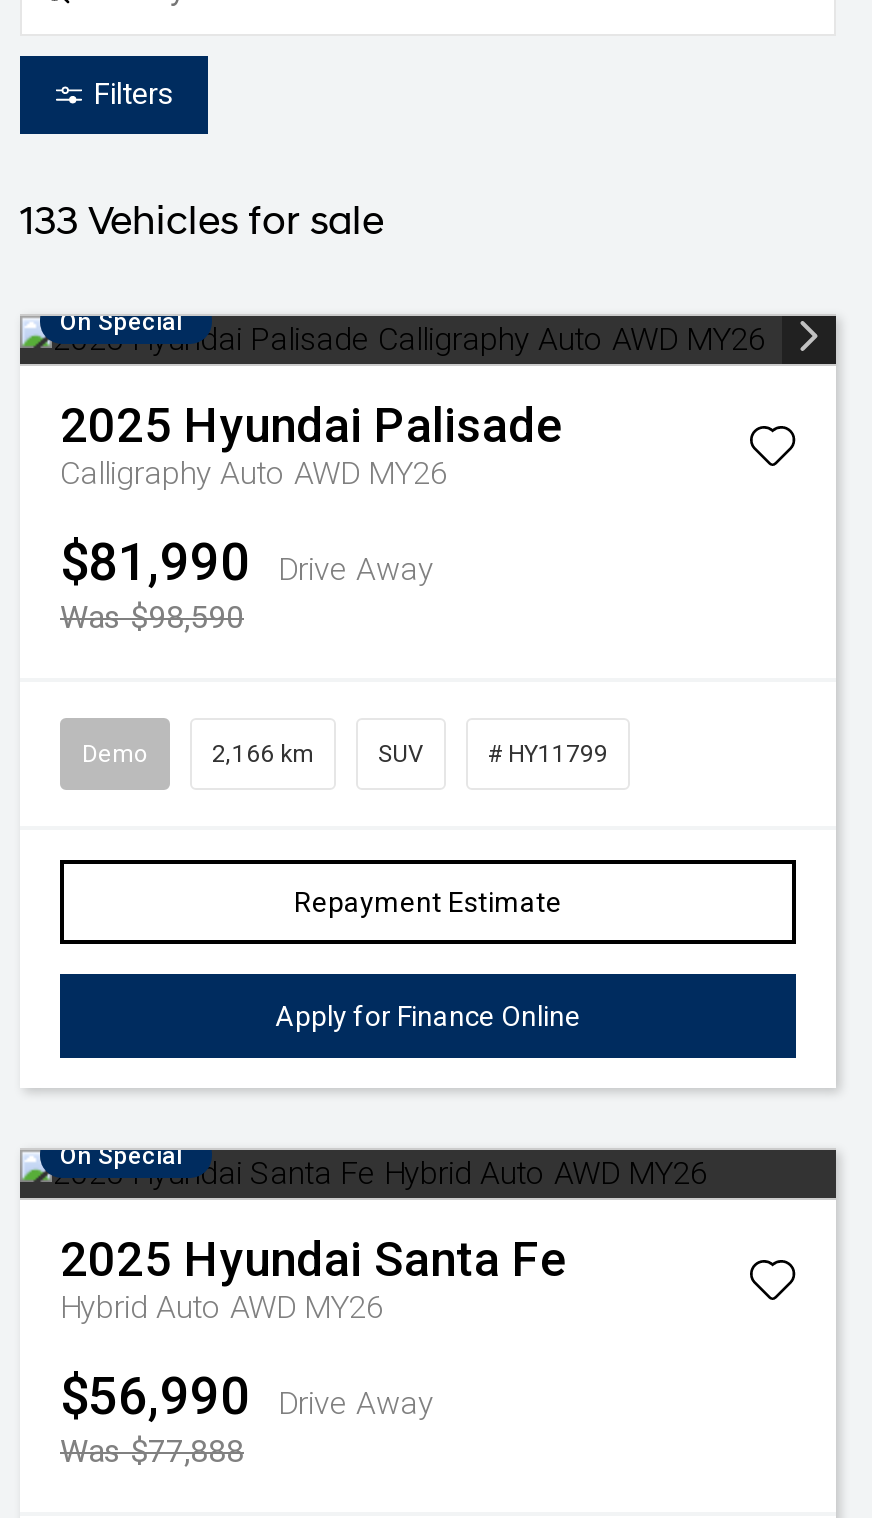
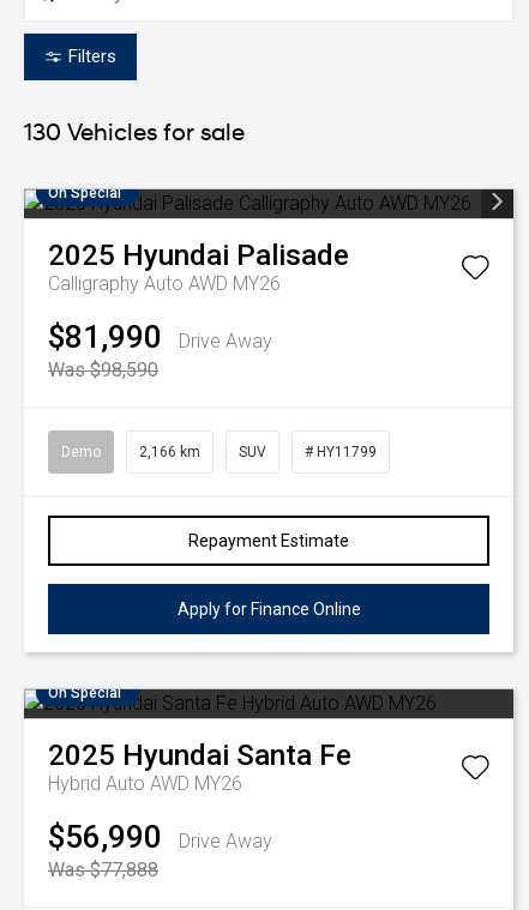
[20,204,384,244] 133 Vehicles for sale -> [24,122,245,146] 130 Vehicles for sale

